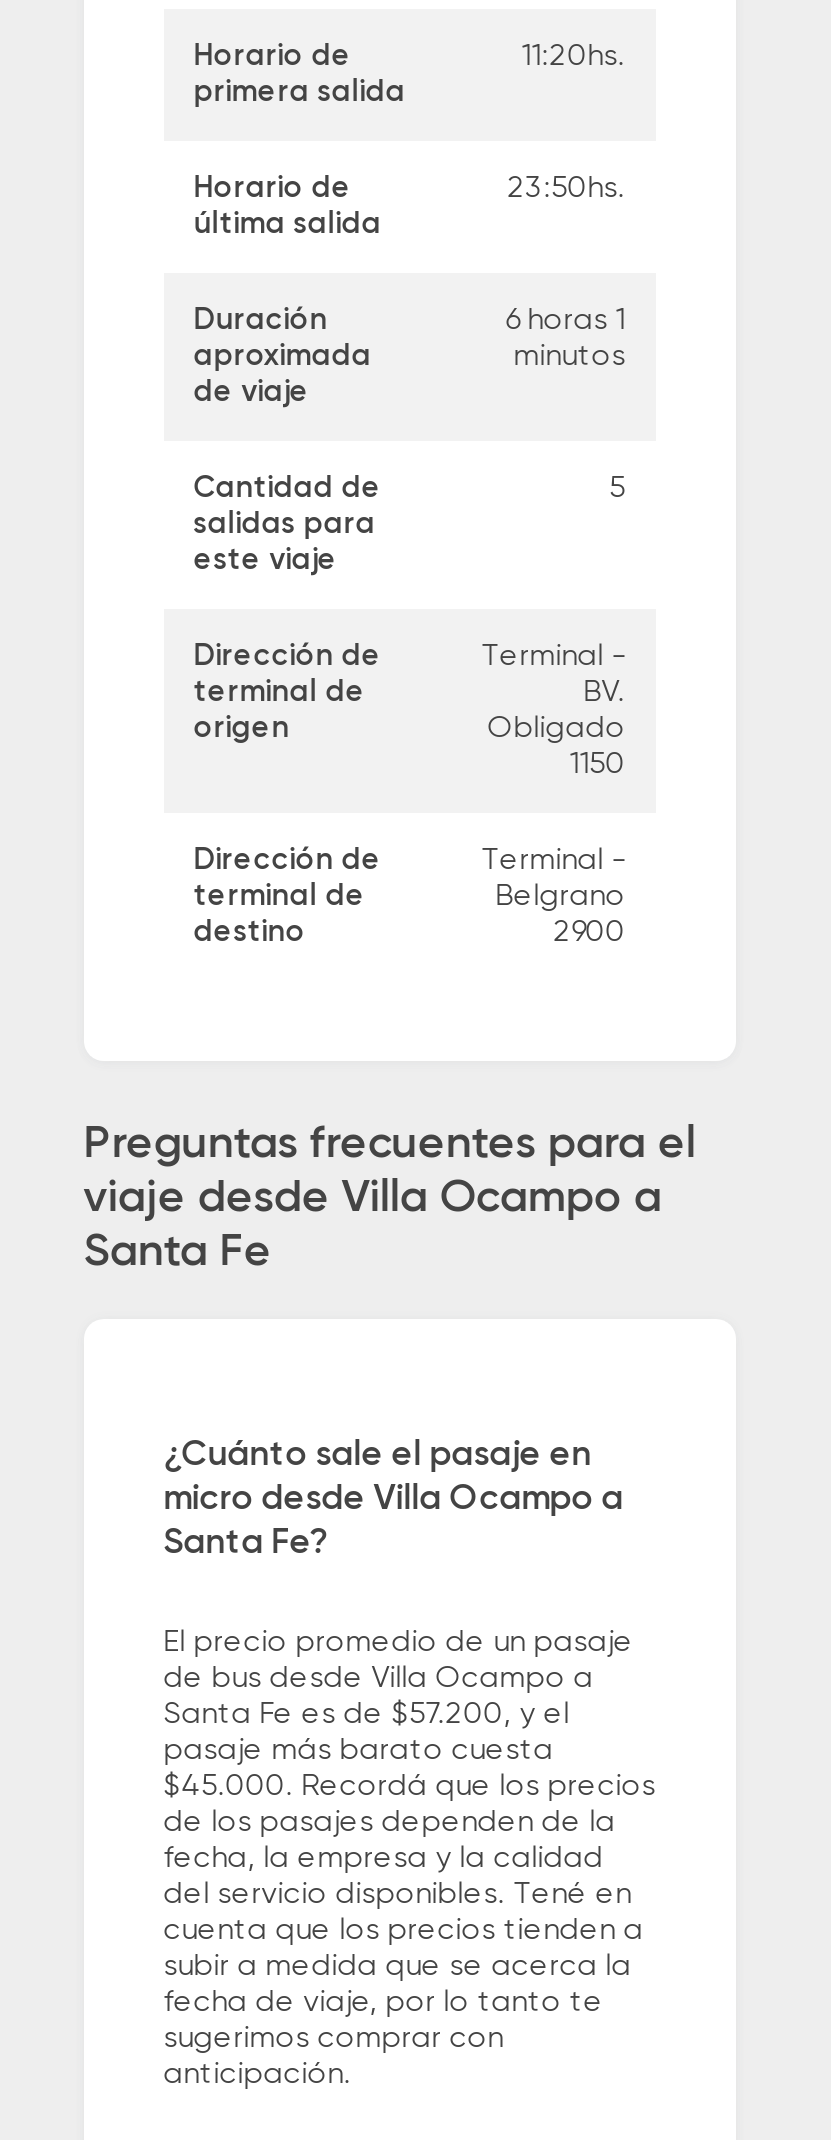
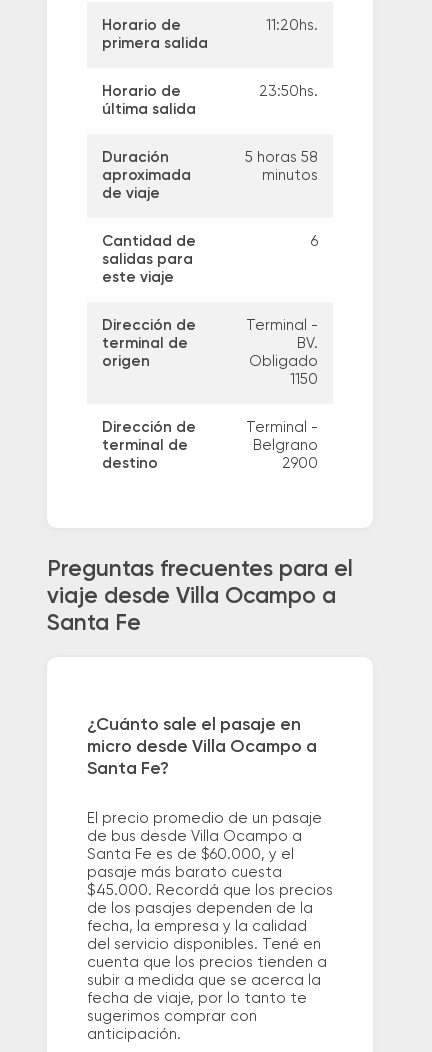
[506,306,626,336] 6 horas 1 -> [245,150,318,165] 5 horas 58
[610,474,626,504] 5 -> [311,234,318,249] 6
[164,1699,570,1729] Santa Fe es de $57.200, y el -> [87,847,294,862] Santa Fe es de $60.000, y el

